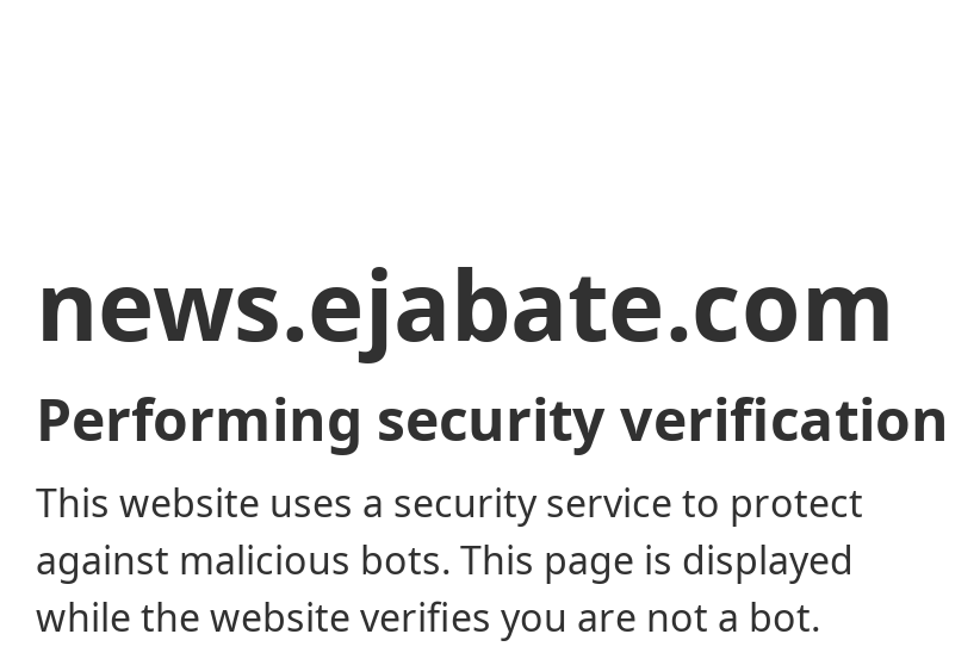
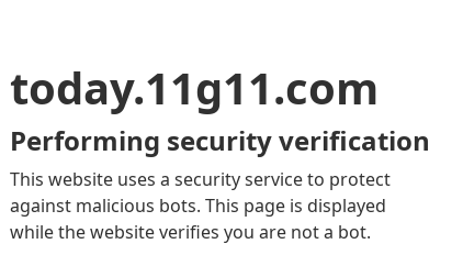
[36,238,894,369] news.ejabate.com -> [10,57,379,118] today.11g11.com

